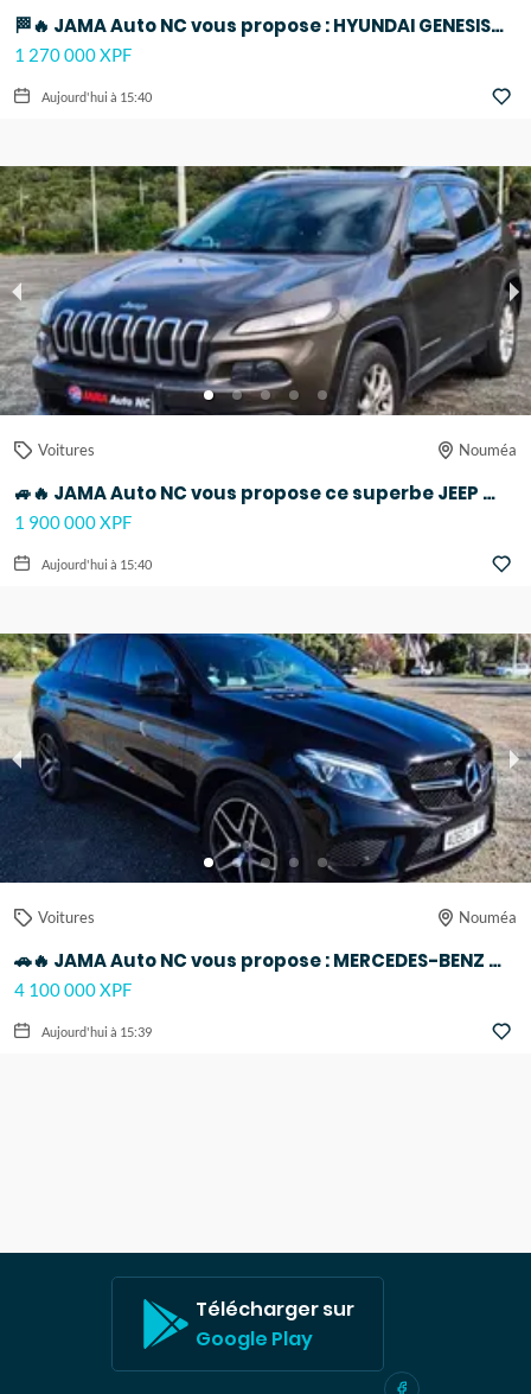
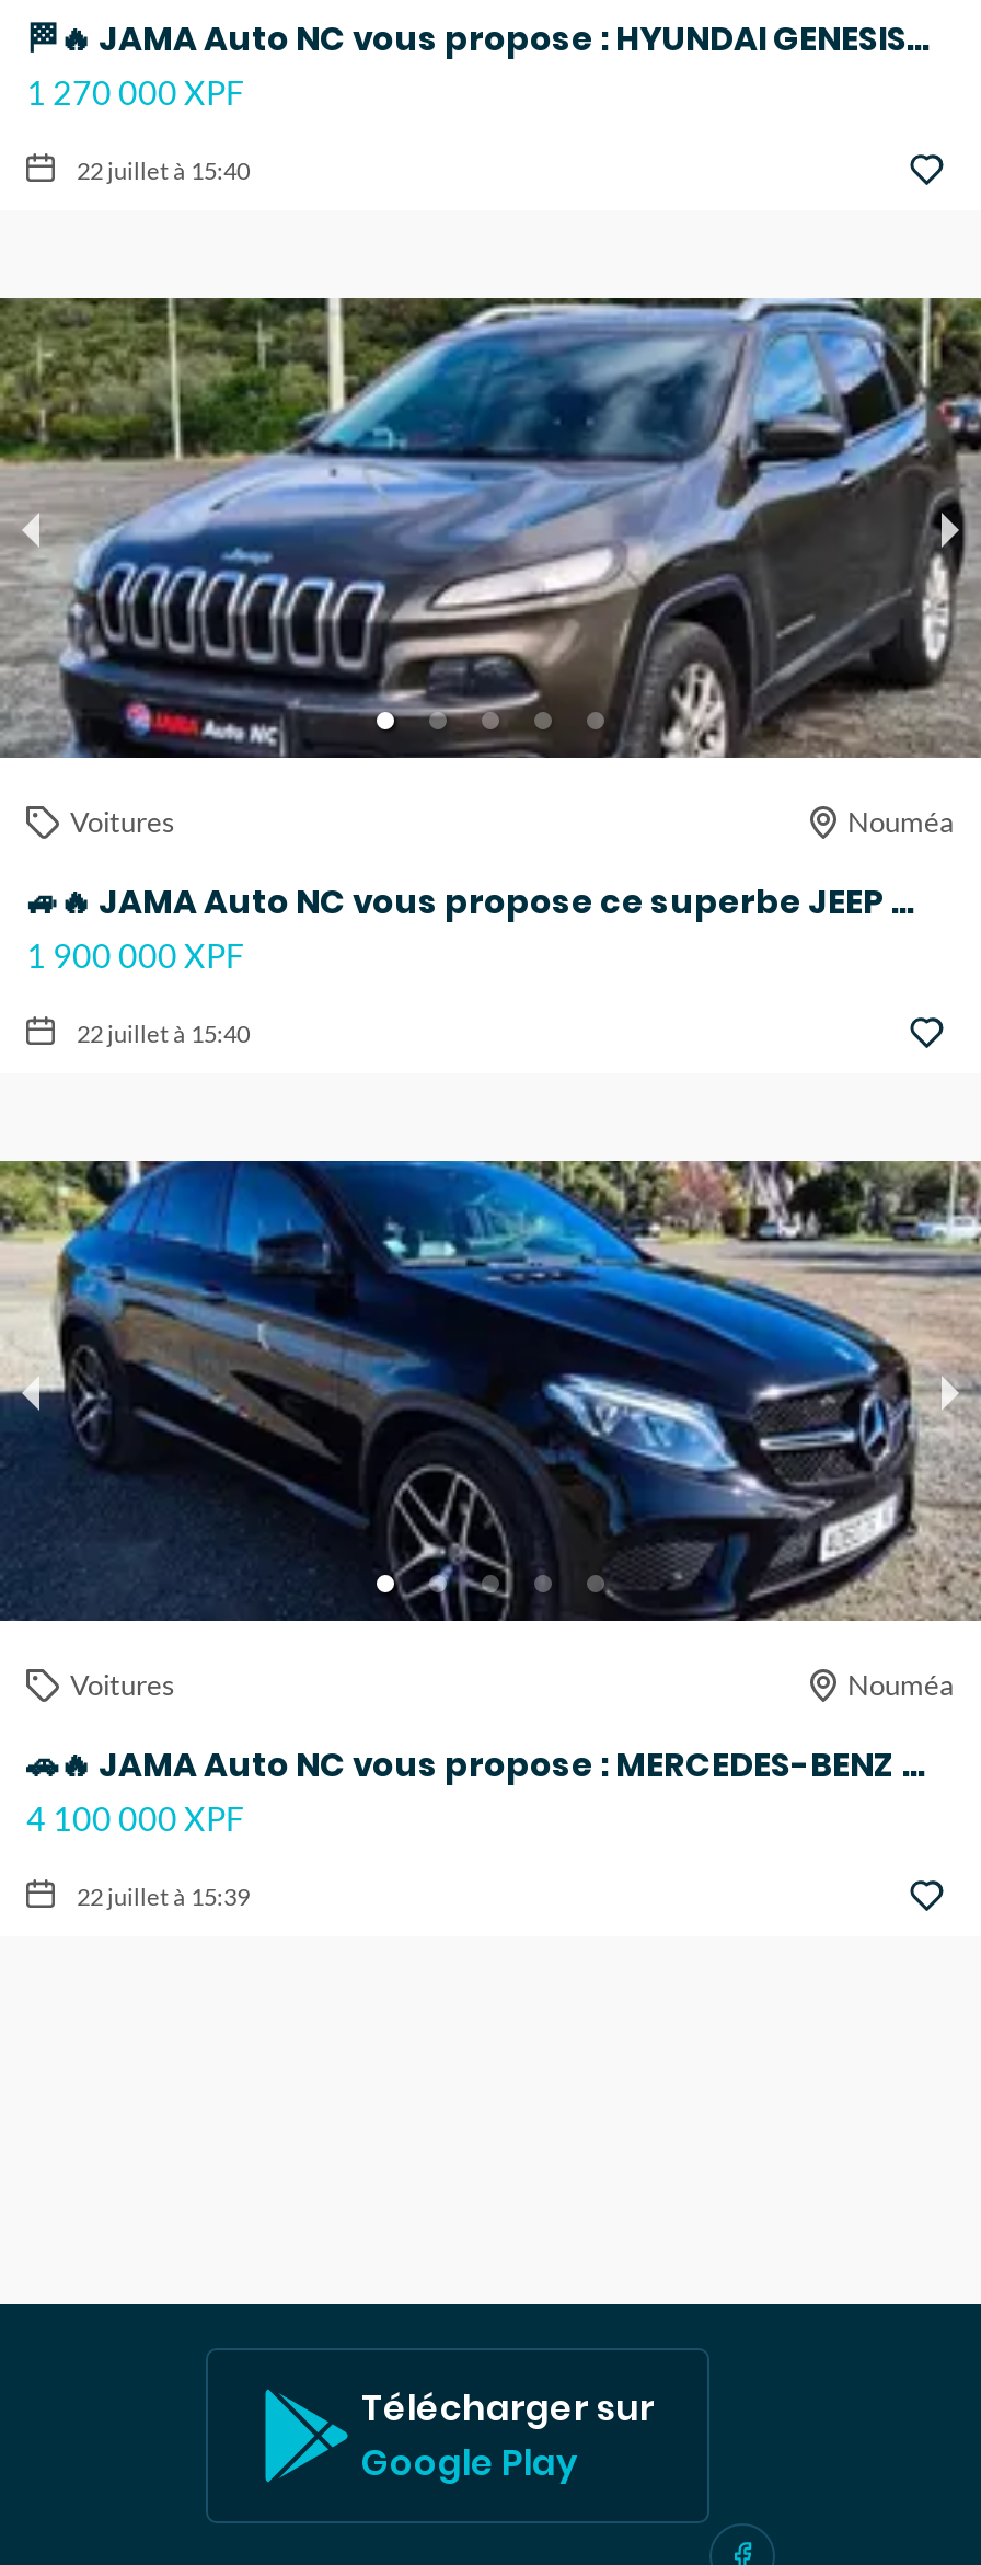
[41,89,152,104] Aujourd'hui à 15:40 -> [77,155,250,184] 22 juillet à 15:40
[41,556,152,572] Aujourd'hui à 15:40 -> [77,1018,250,1047] 22 juillet à 15:40
[41,1024,152,1039] Aujourd'hui à 15:39 -> [77,1881,250,1910] 22 juillet à 15:39

